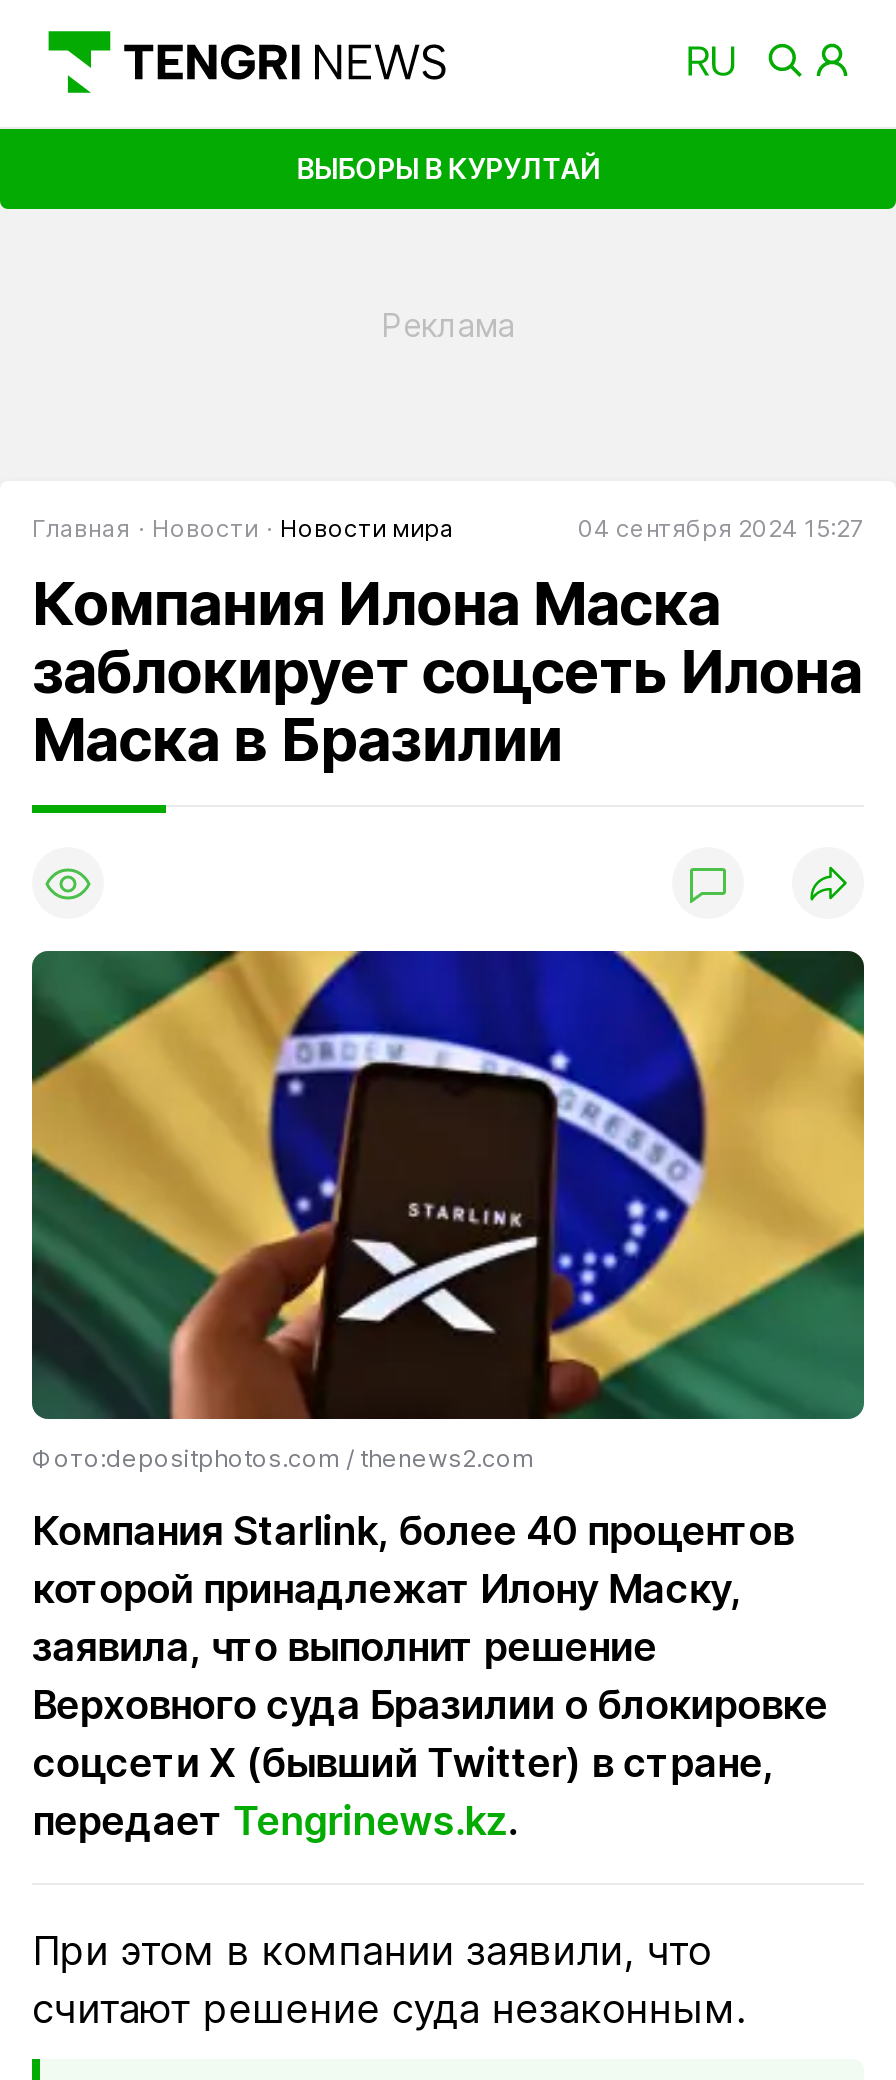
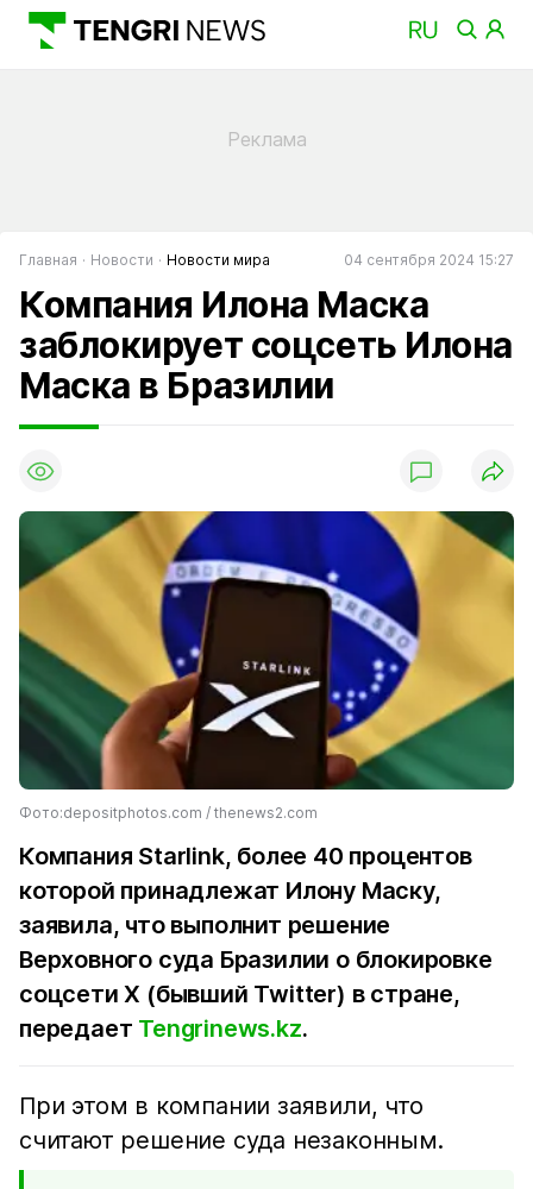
[296,150,600,184] ВЫБОРЫ В КУРУЛТАЙ -> none

